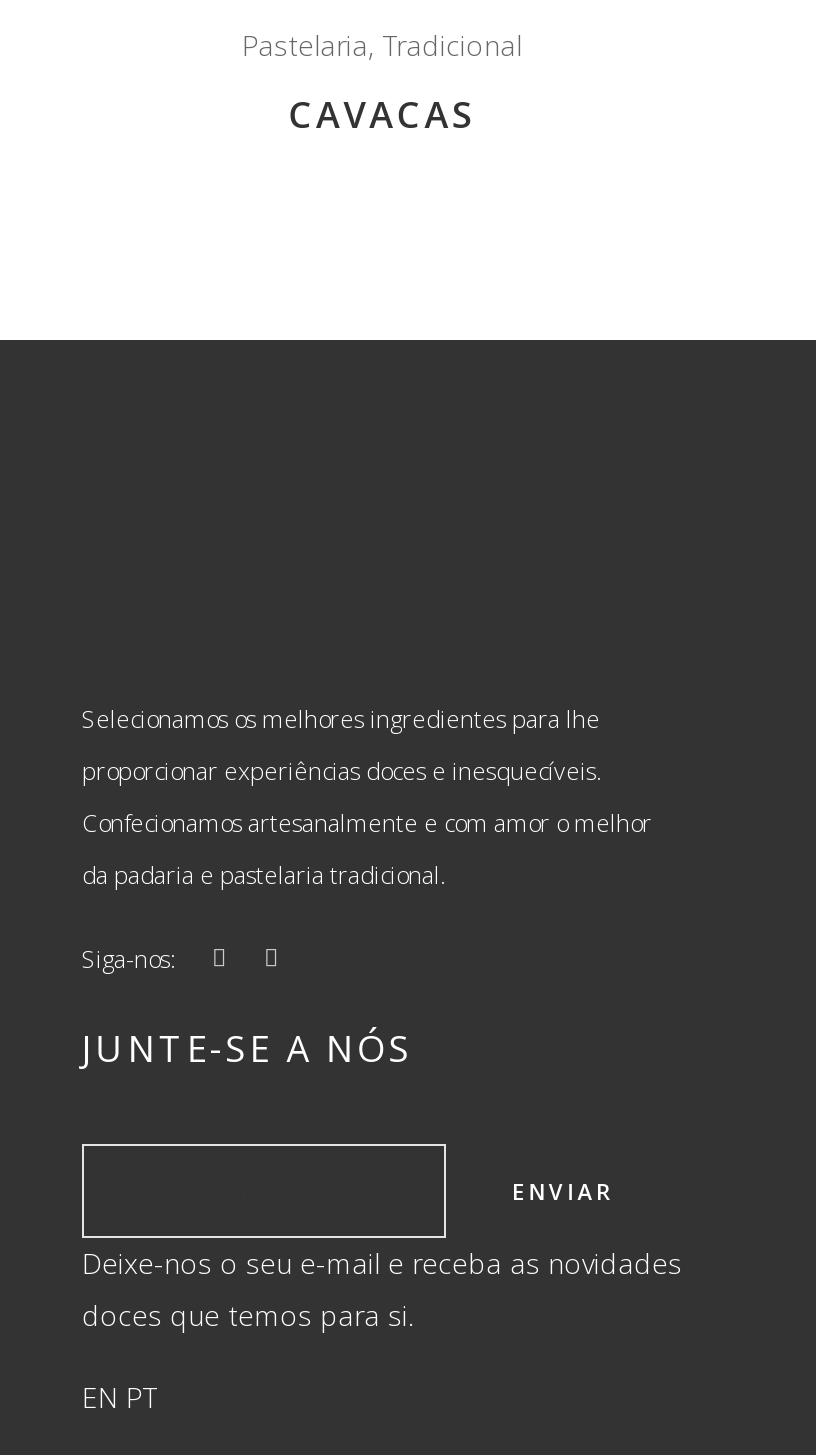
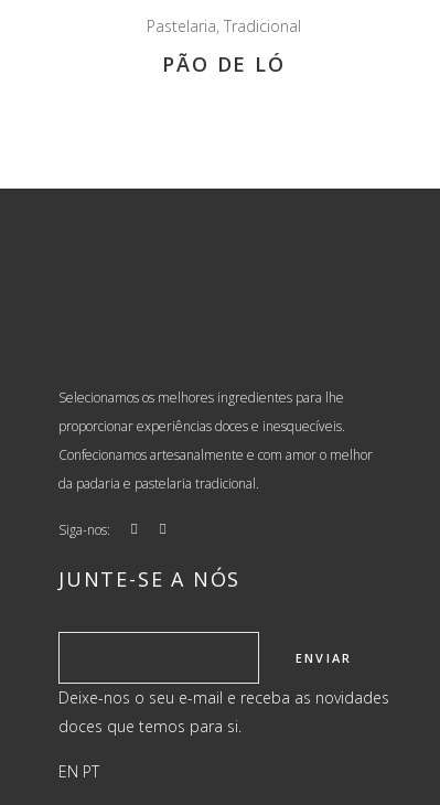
[288,90,476,138] CAVACAS -> [163,51,285,77] PÃO DE LÓ

